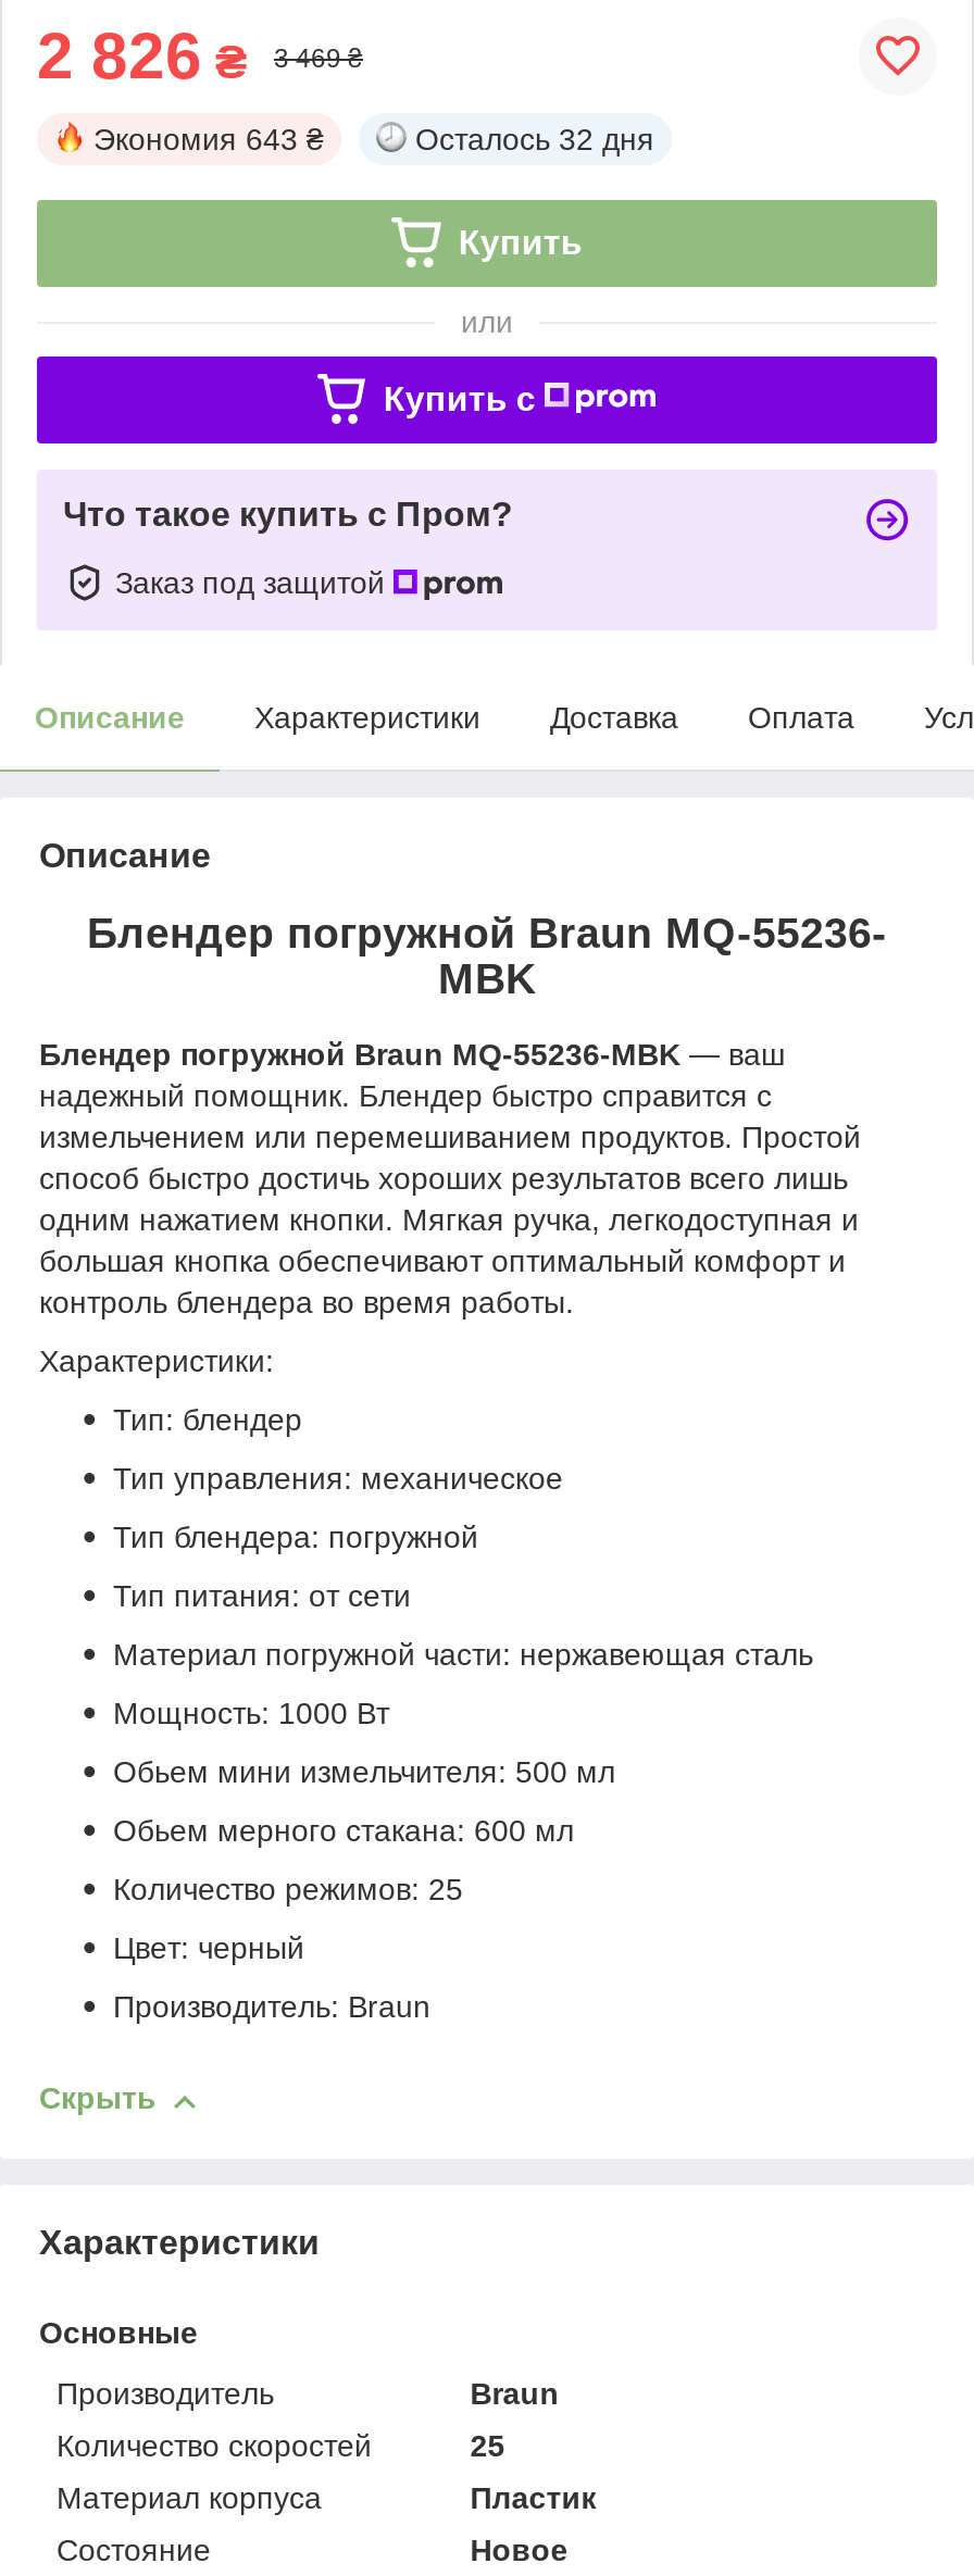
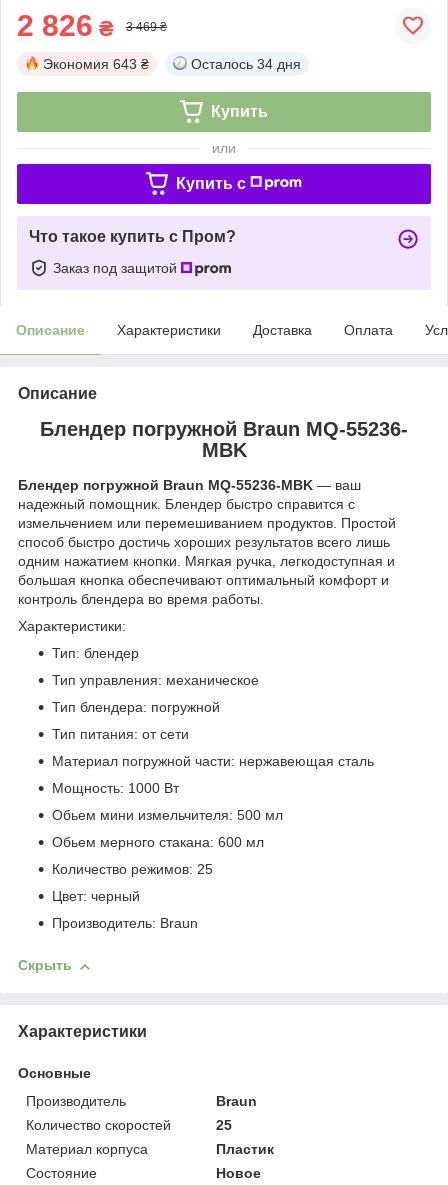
[415,121,654,156] Осталось 32 дня -> [191,56,301,72] Осталось 34 дня

